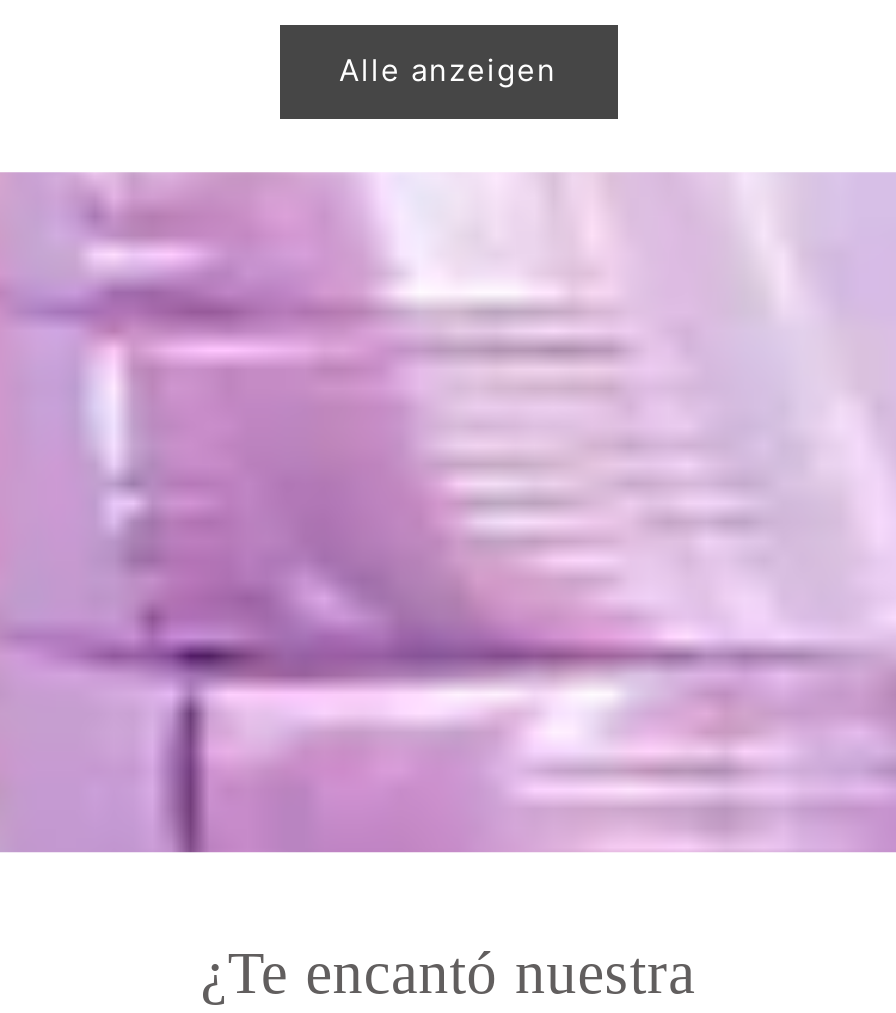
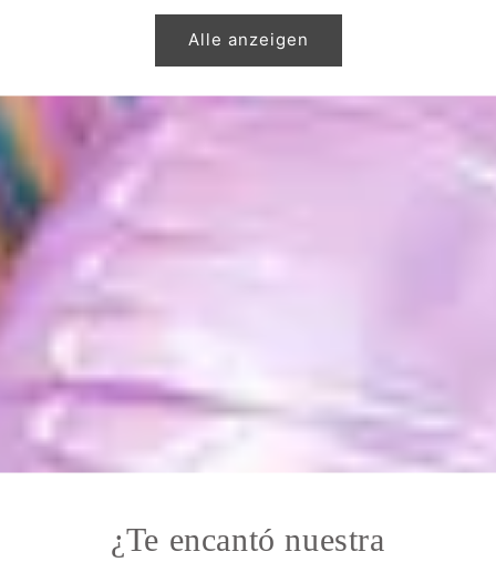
[6,171,890,853] [image] -> [3,95,493,472] [image]

